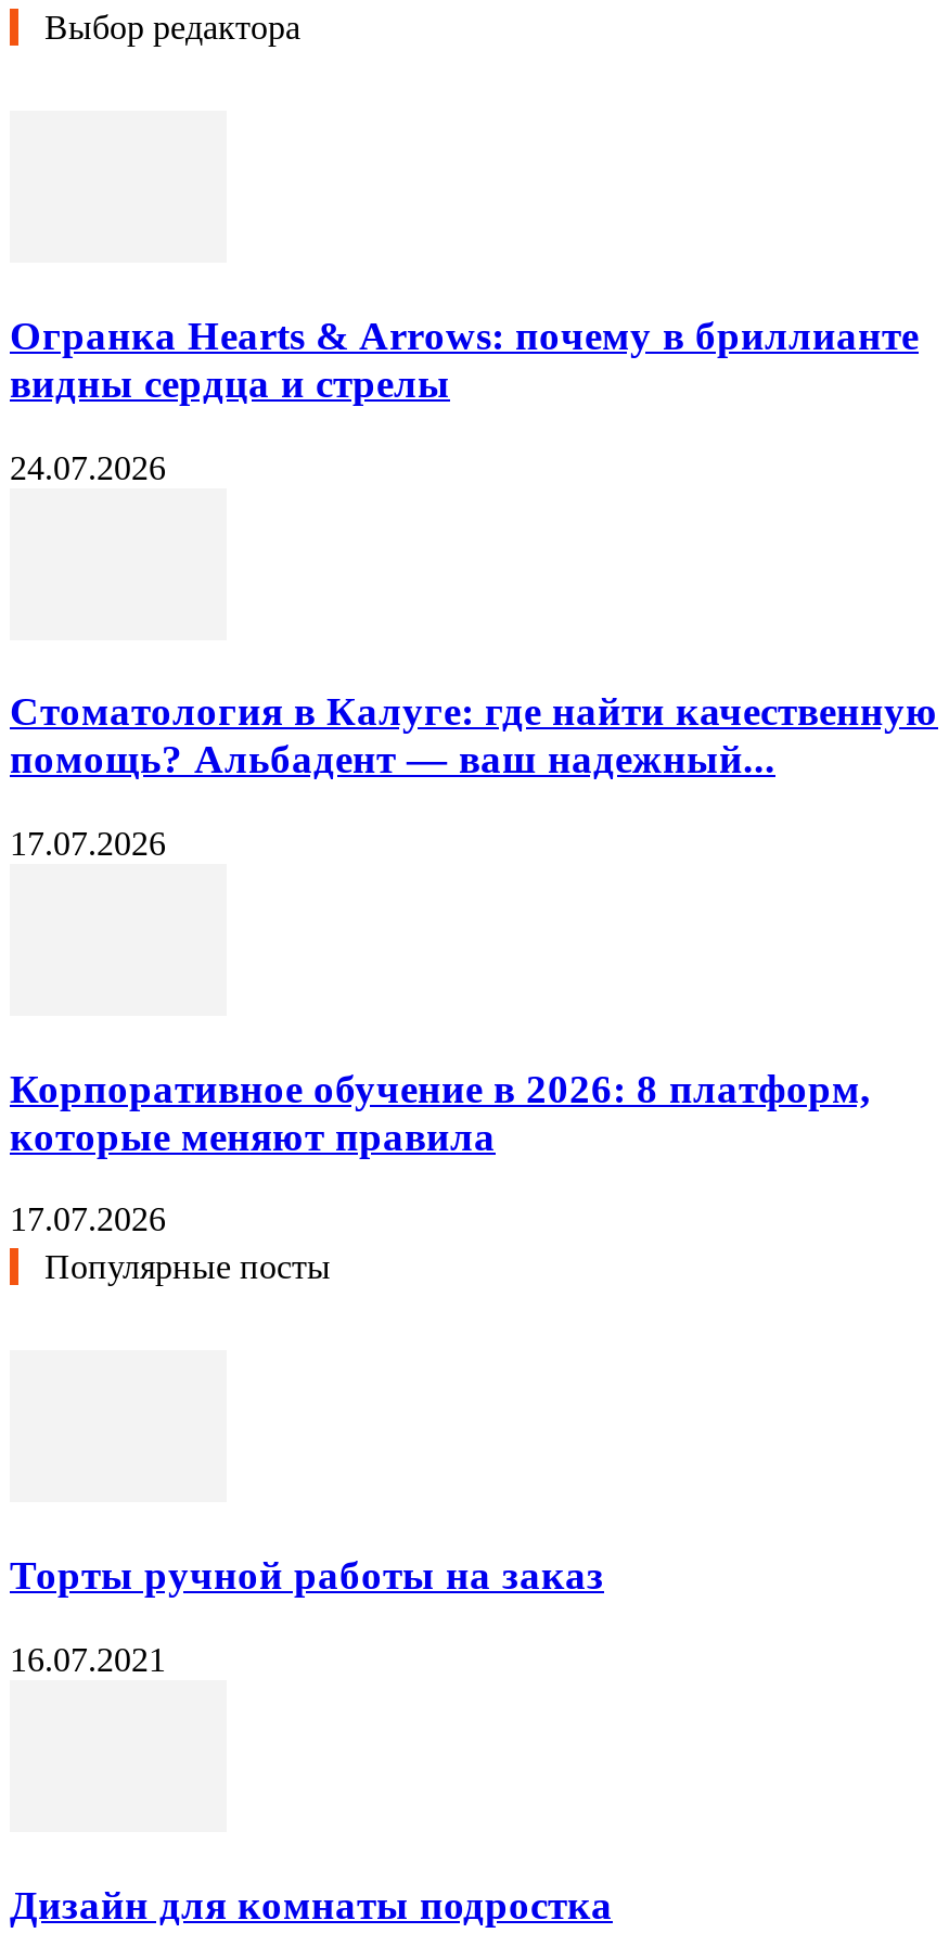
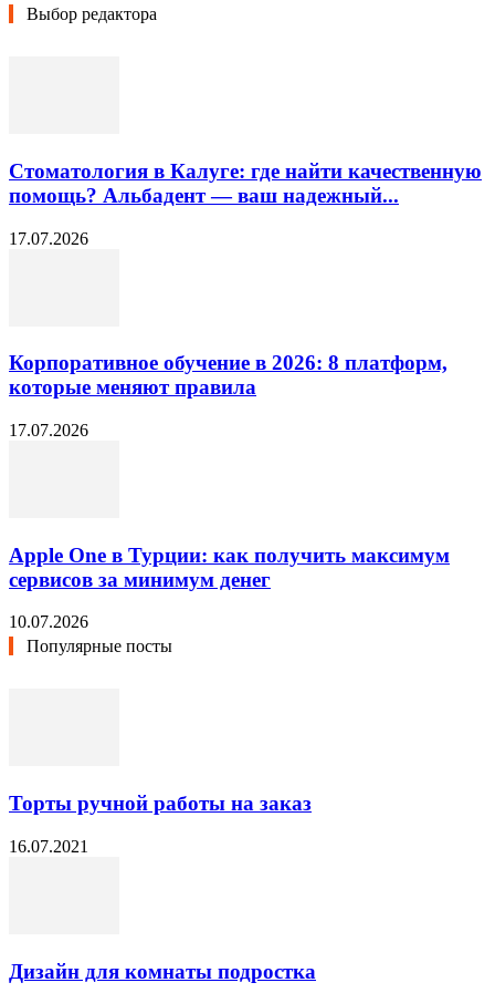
[10,312,919,485] Огранка Hearts & Arrows: почему в бриллианте | видны сердца и стрелы | 24.07.2026 -> none
moved [10,689,938,1238] -> [9,159,482,439]: Стоматология в Калуге: где найти качественную | помощь? Альбадент — ваш надежный... | 17.07.2026 | Корпоративное обучение в 2026: 8 платформ, | которые меняют правила | 17.07.2026
none -> [9,543,450,631] Apple One в Турции: как получить максимум | сервисов за минимум денег | 10.07.2026

